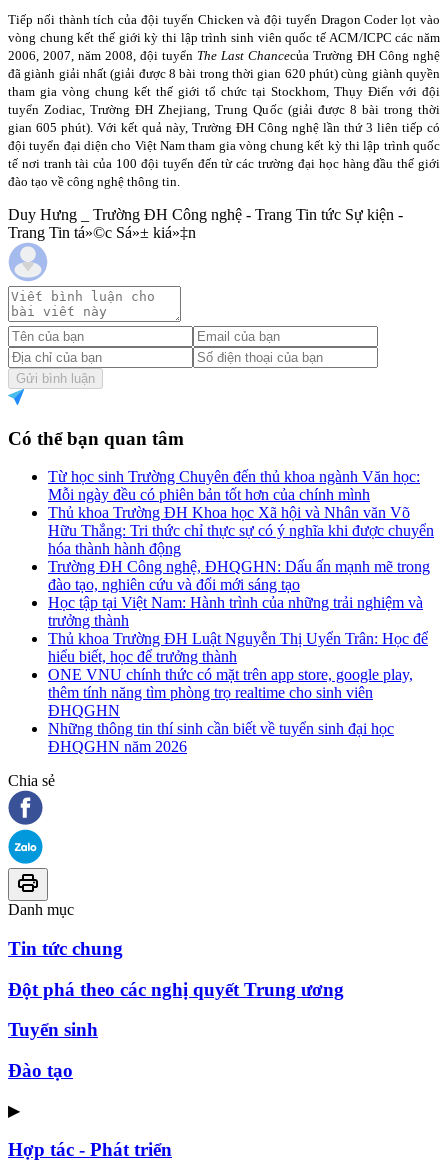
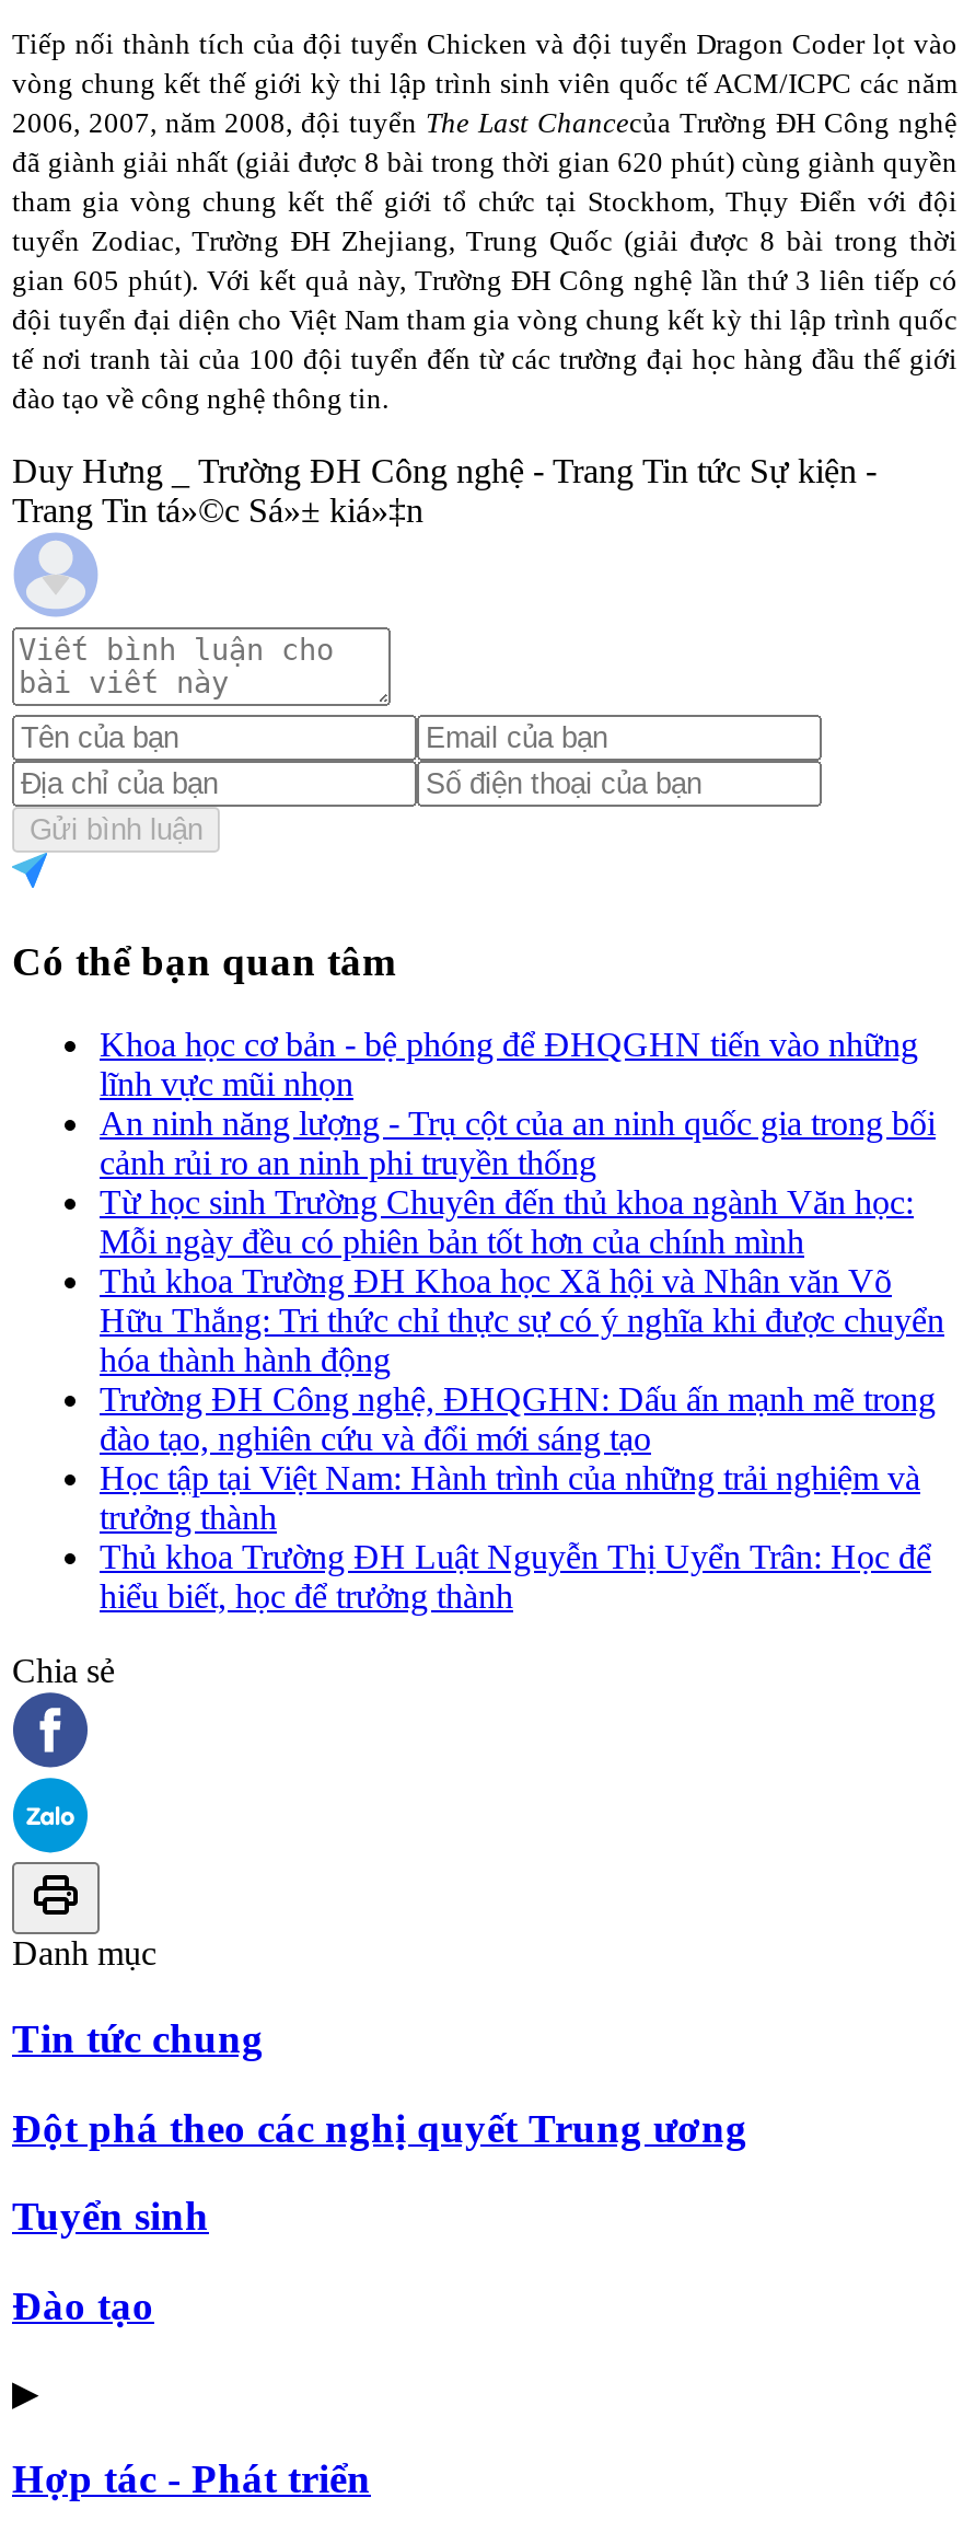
none -> [100,1026,936,1182] Khoa học cơ bản - bệ phóng để ĐHQGHN tiến vào những | lĩnh vực mũi nhọn | An ninh năng lượng - Trụ cột của an ninh quốc gia trong bối | cảnh rủi ro an ninh phi truyền thống
moved [48,468,434,665] -> [100,1184,944,1615]: Từ học sinh Trường Chuyên đến thủ khoa ngành Văn học: | Mỗi ngày đều có phiên bản tốt hơn của chính mình | Thủ khoa Trường ĐH Khoa học Xã hội và Nhân văn Võ | ... | Thủ khoa Trường ĐH Luật Nguyễn Thị Uyển Trân: Học để | hiểu biết, học để trưởng thành
[48,666,413,755] ONE VNU chính thức có mặt trên app store, google play, | thêm tính năng tìm phòng trọ realtime cho sinh viên | ĐHQGHN | Những thông tin thí sinh cần biết về tuyển sinh đại học | ĐHQGHN năm 2026 -> none

